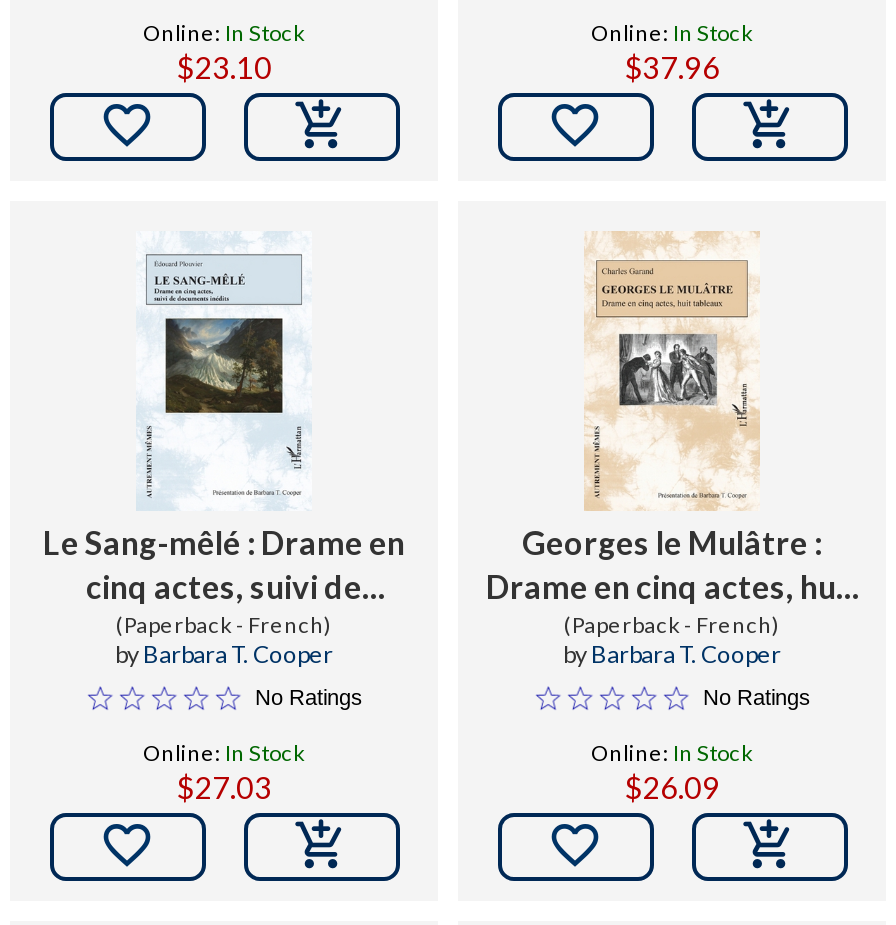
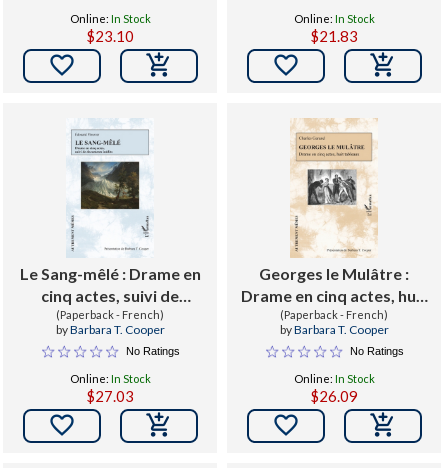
[624,49,720,85] $37.96 -> [310,27,358,45] $21.83

